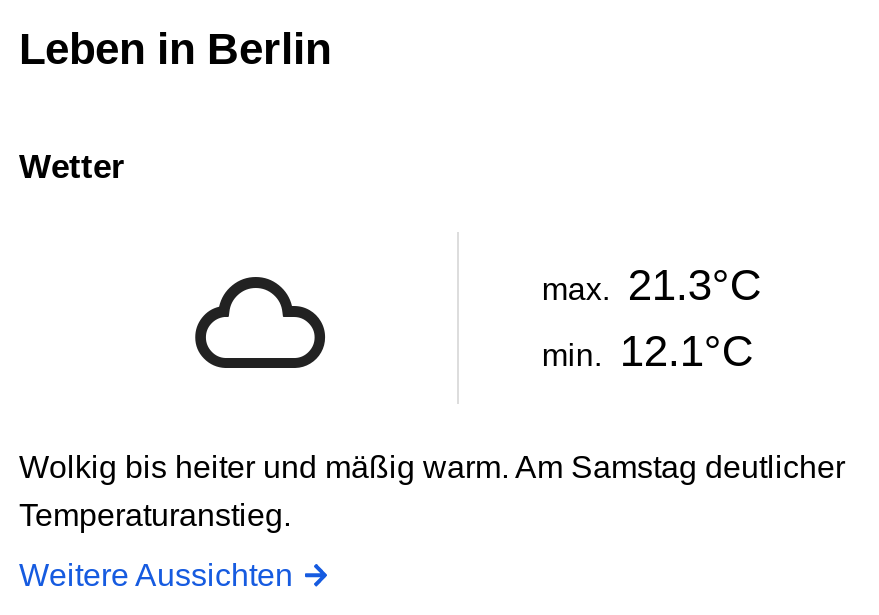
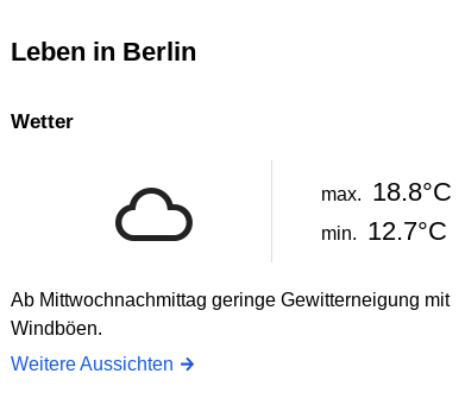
[542,260,762,376] max. 21.3°C | min. 12.1°C -> [322,177,452,246] max. 18.8°C | min. 12.7°C
[19,450,845,532] Wolkig bis heiter und mäßig warm. Am Samstag deutlicher | Temperaturanstieg. -> [11,290,450,338] Ab Mittwochnachmittag geringe Gewitterneigung mit | Windböen.

